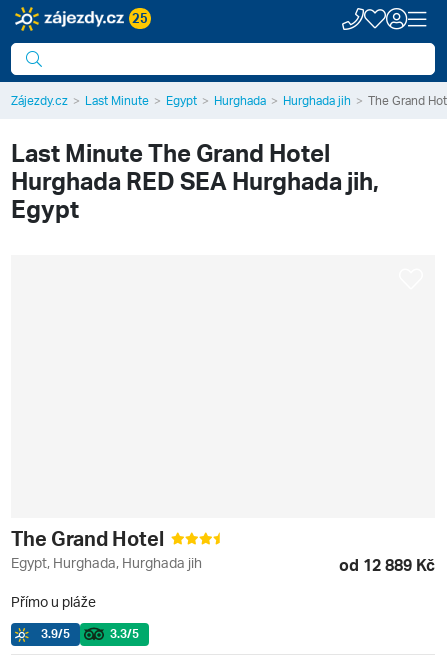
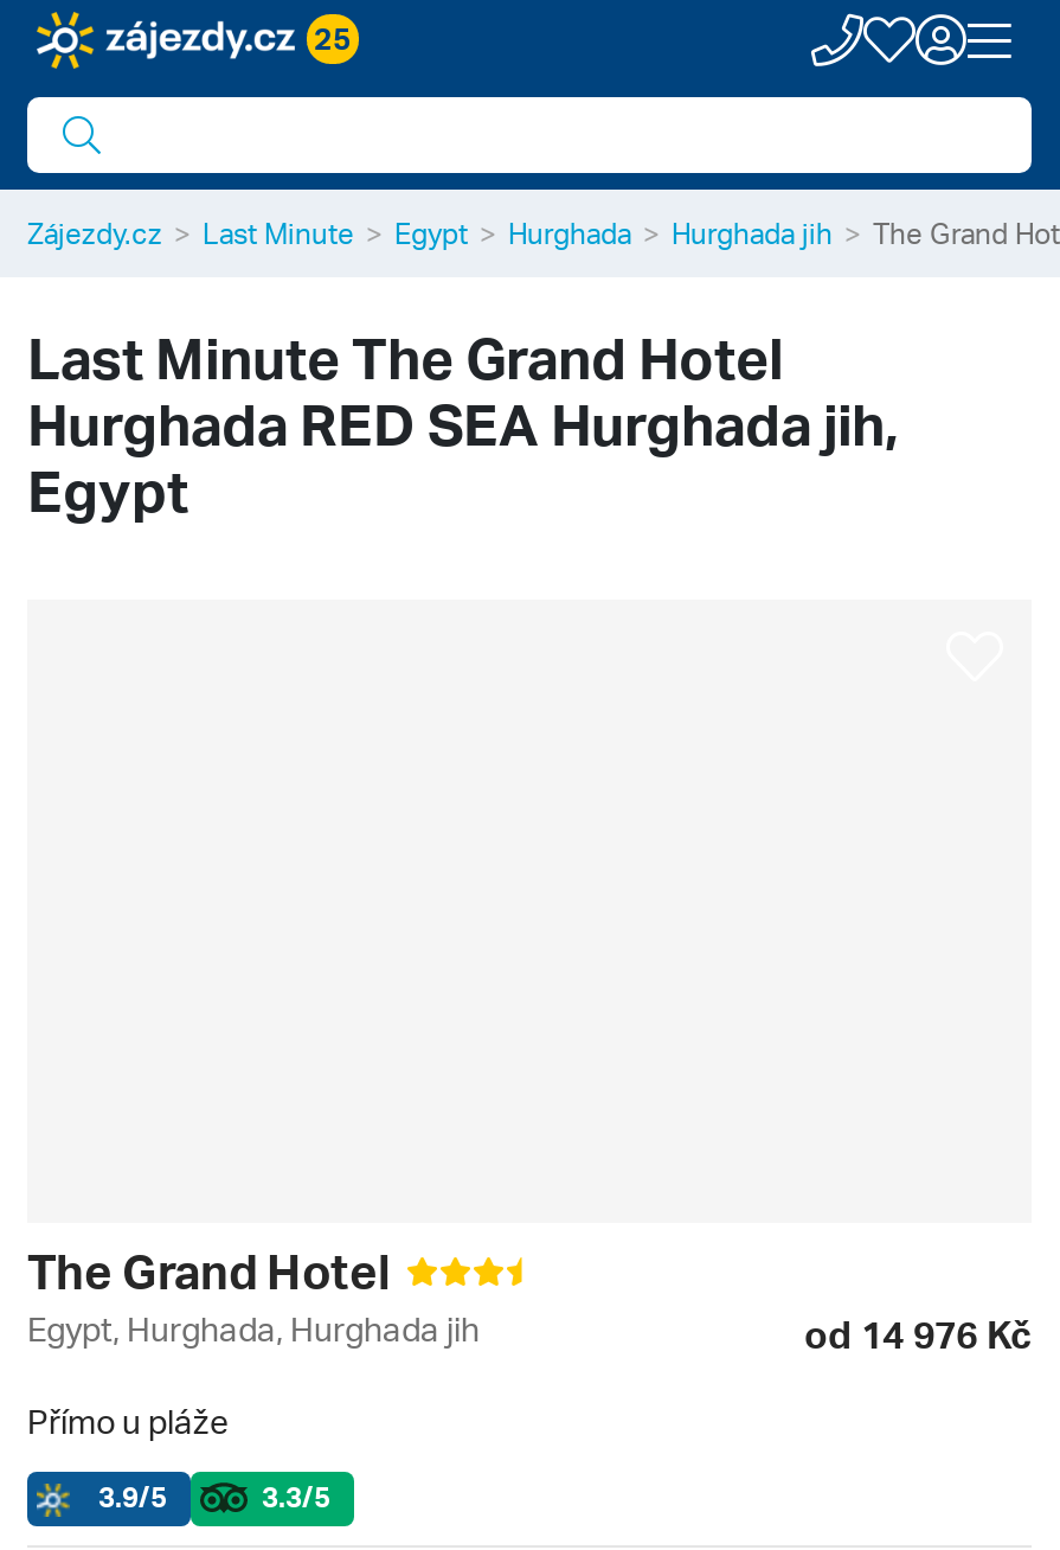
[339,554,435,575] od 12 889 Kč -> [804,1308,1032,1358] od 14 976 Kč

